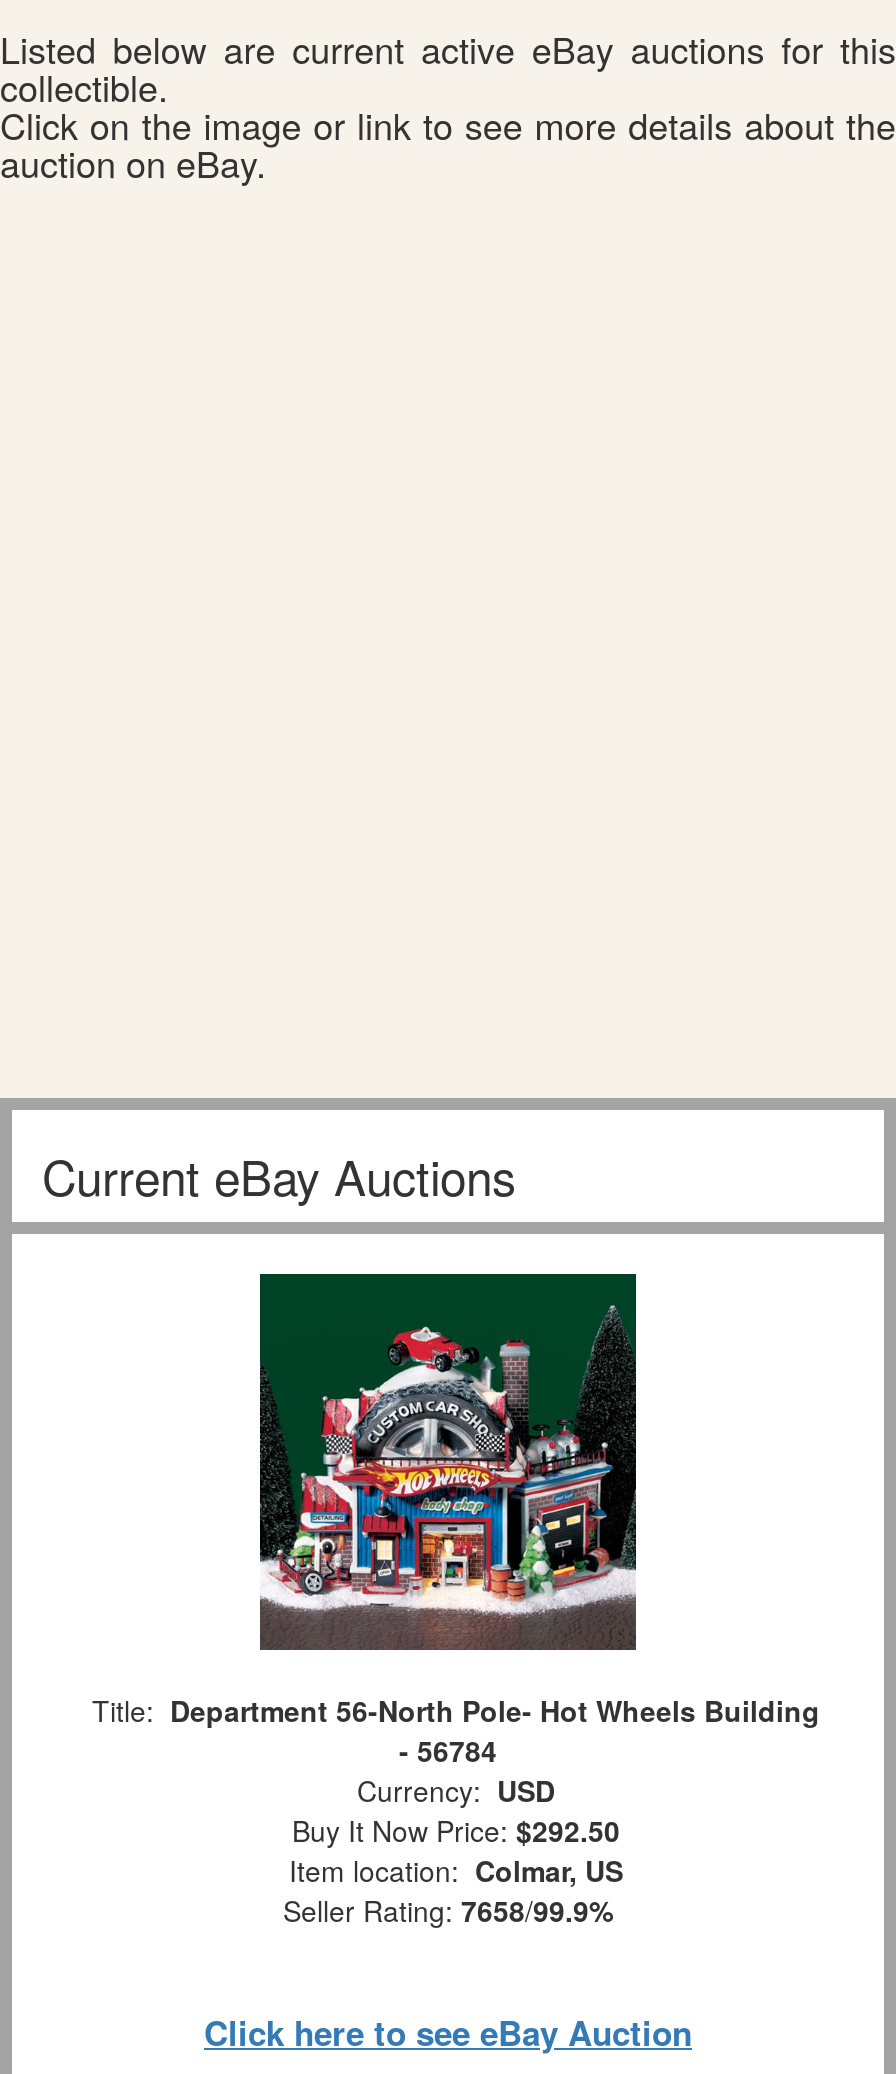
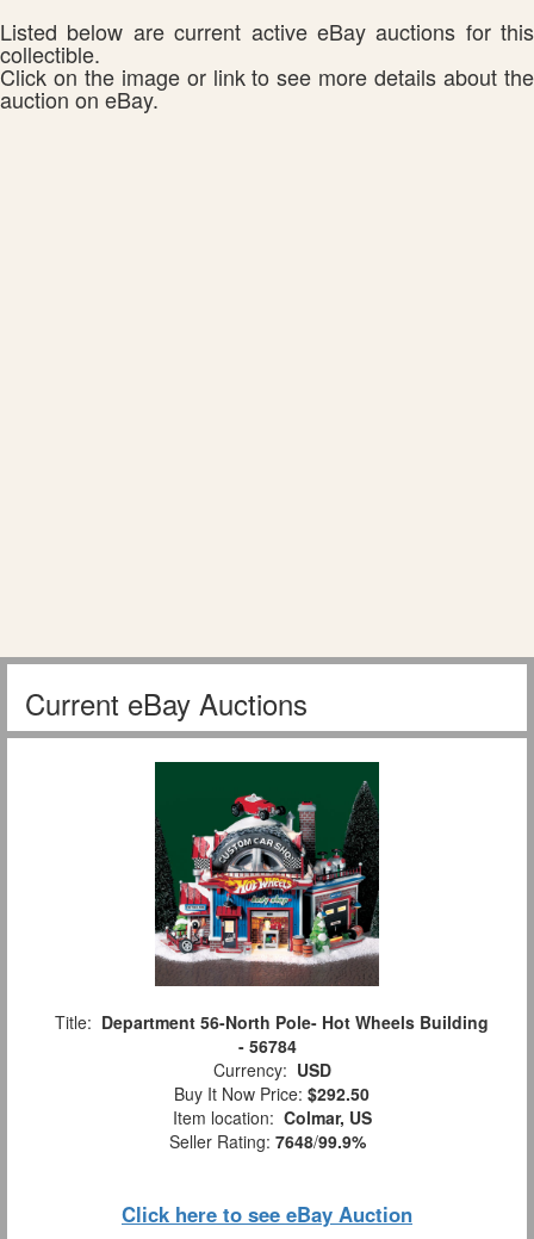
[283,1890,613,1930] Seller Rating: 7658/99.9% -> [169,1129,365,1153] Seller Rating: 7648/99.9%

